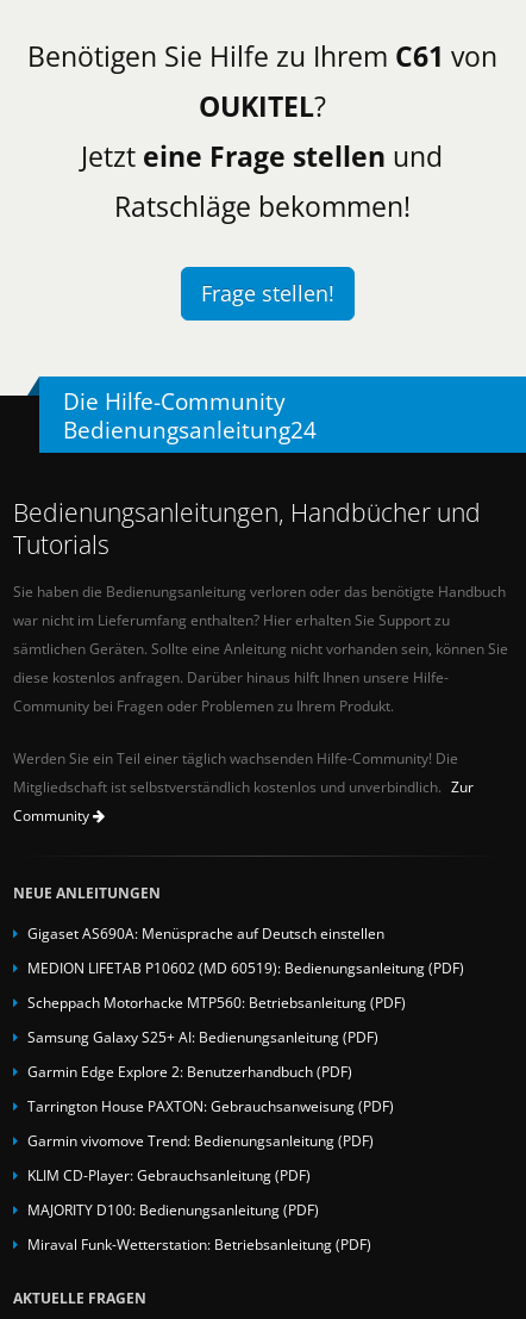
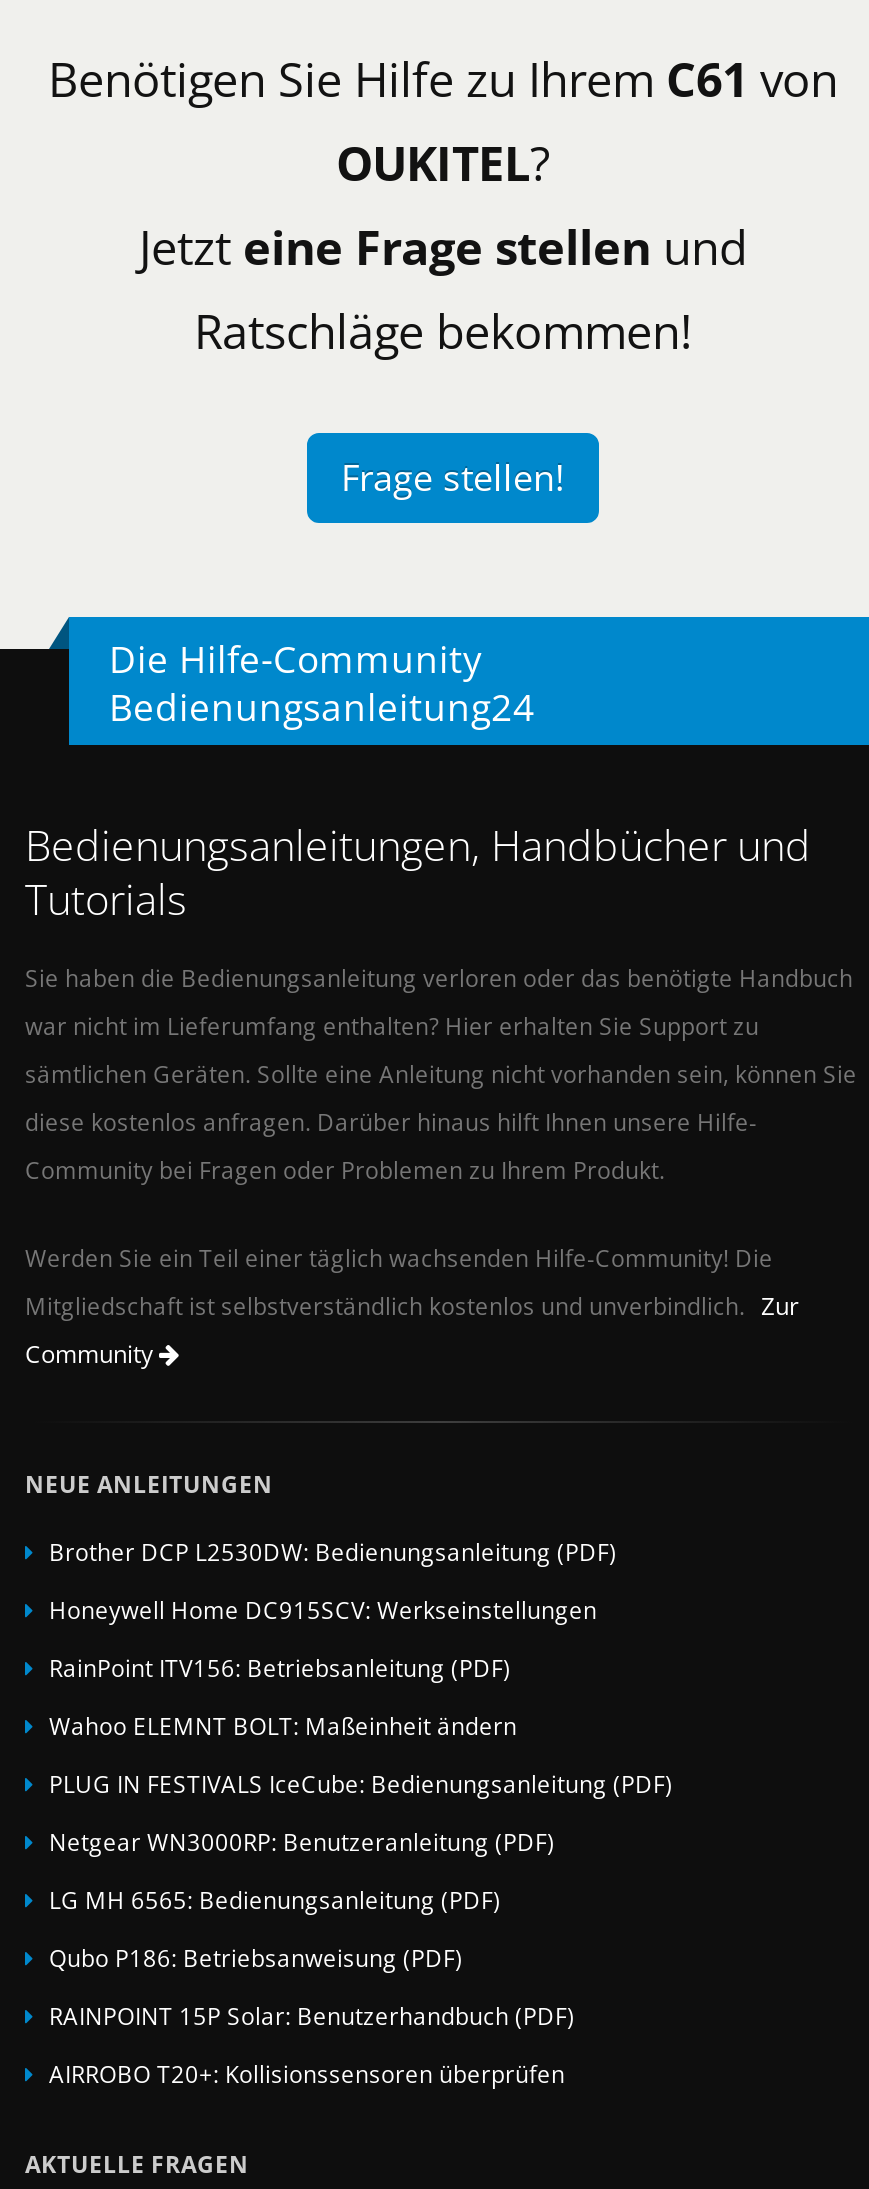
[27,923,384,942] Gigaset AS690A: Menüsprache auf Deutsch einstellen -> [49,1535,617,1567] Brother DCP L2530DW: Bedienungsanleitung (PDF)
[27,958,464,977] MEDION LIFETAB P10602 (MD 60519): Bedienungsanleitung (PDF) -> [49,1593,597,1625] Honeywell Home DC915SCV: Werkseinstellungen
[27,992,406,1011] Scheppach Motorhacke MTP560: Betriebsanleitung (PDF) -> [49,1651,511,1683] RainPoint ITV156: Betriebsanleitung (PDF)
[27,1027,378,1046] Samsung Galaxy S25+ AI: Bedienungsanleitung (PDF) -> [49,1709,517,1741] Wahoo ELEMNT BOLT: Maßeinheit ändern
[27,1061,352,1080] Garmin Edge Explore 2: Benutzerhandbuch (PDF) -> [49,1767,673,1799] PLUG IN FESTIVALS IceCube: Bedienungsanleitung (PDF)
[27,1096,394,1115] Tarrington House PAXTON: Gebrauchsanweisung (PDF) -> [49,1825,555,1857] Netgear WN3000RP: Benutzeranleitung (PDF)
[27,1131,374,1150] Garmin vivomove Trend: Bedienungsanleitung (PDF) -> [49,1883,501,1915] LG MH 6565: Bedienungsanleitung (PDF)
[27,1165,311,1184] KLIM CD-Player: Gebrauchsanleitung (PDF) -> [49,1941,463,1973] Qubo P186: Betriebsanweisung (PDF)
[27,1200,319,1219] MAJORITY D100: Bedienungsanleitung (PDF) -> [49,1999,575,2031] RAINPOINT 15P Solar: Benutzerhandbuch (PDF)
[27,1234,371,1253] Miraval Funk-Wetterstation: Betriebsanleitung (PDF) -> [49,2057,565,2089] AIRROBO T20+: Kollisionssensoren überprüfen

